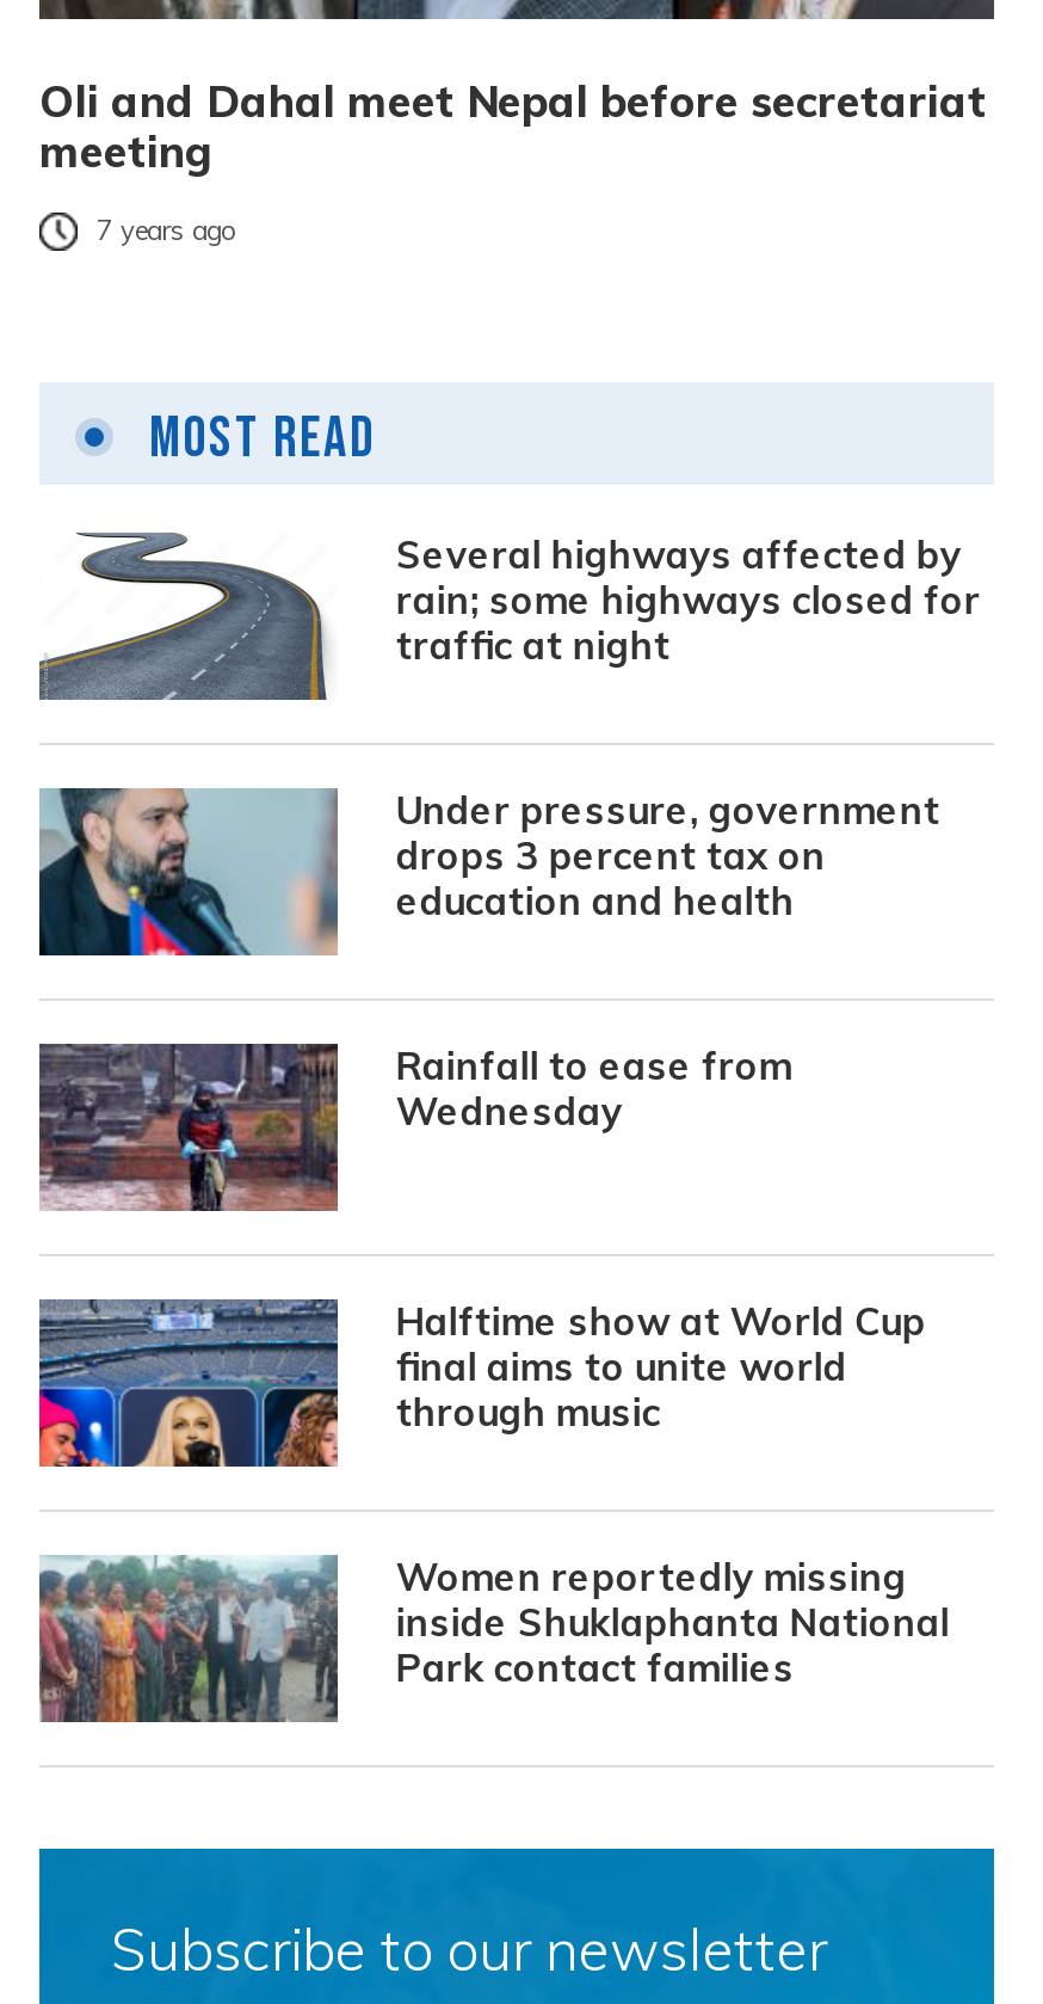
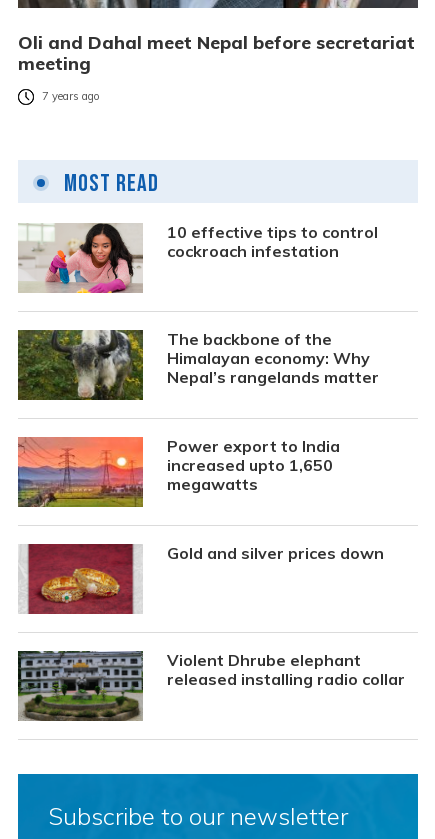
[39,530,980,702] [image] | Several highways affected by | rain; some highways closed for | traffic at night -> [17,222,378,294] [image] | 10 effective tips to control | cockroach infestation
[39,786,940,958] [image] | Under pressure, government | drops 3 percent tax on | education and health -> [17,329,379,401] [image] | The backbone of the | Himalayan economy: Why | Nepal’s rangelands matter
[37,1041,792,1211] [image] | Rainfall to ease from | Wednesday -> [17,436,340,508] [image] | Power export to India | increased upto 1,650 | megawatts
[37,1297,926,1469] [image] | Halftime show at World Cup | final aims to unite world | through music -> [18,543,384,615] [image] | Gold and silver prices down
[37,1552,949,1722] [image] | Women reportedly missing | inside Shuklaphanta National | Park contact families -> [17,650,405,721] [image] | Violent Dhrube elephant | released installing radio collar

